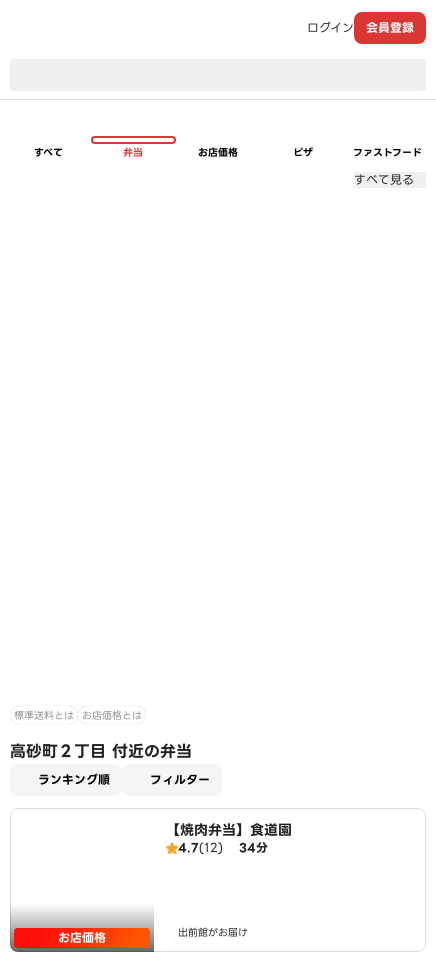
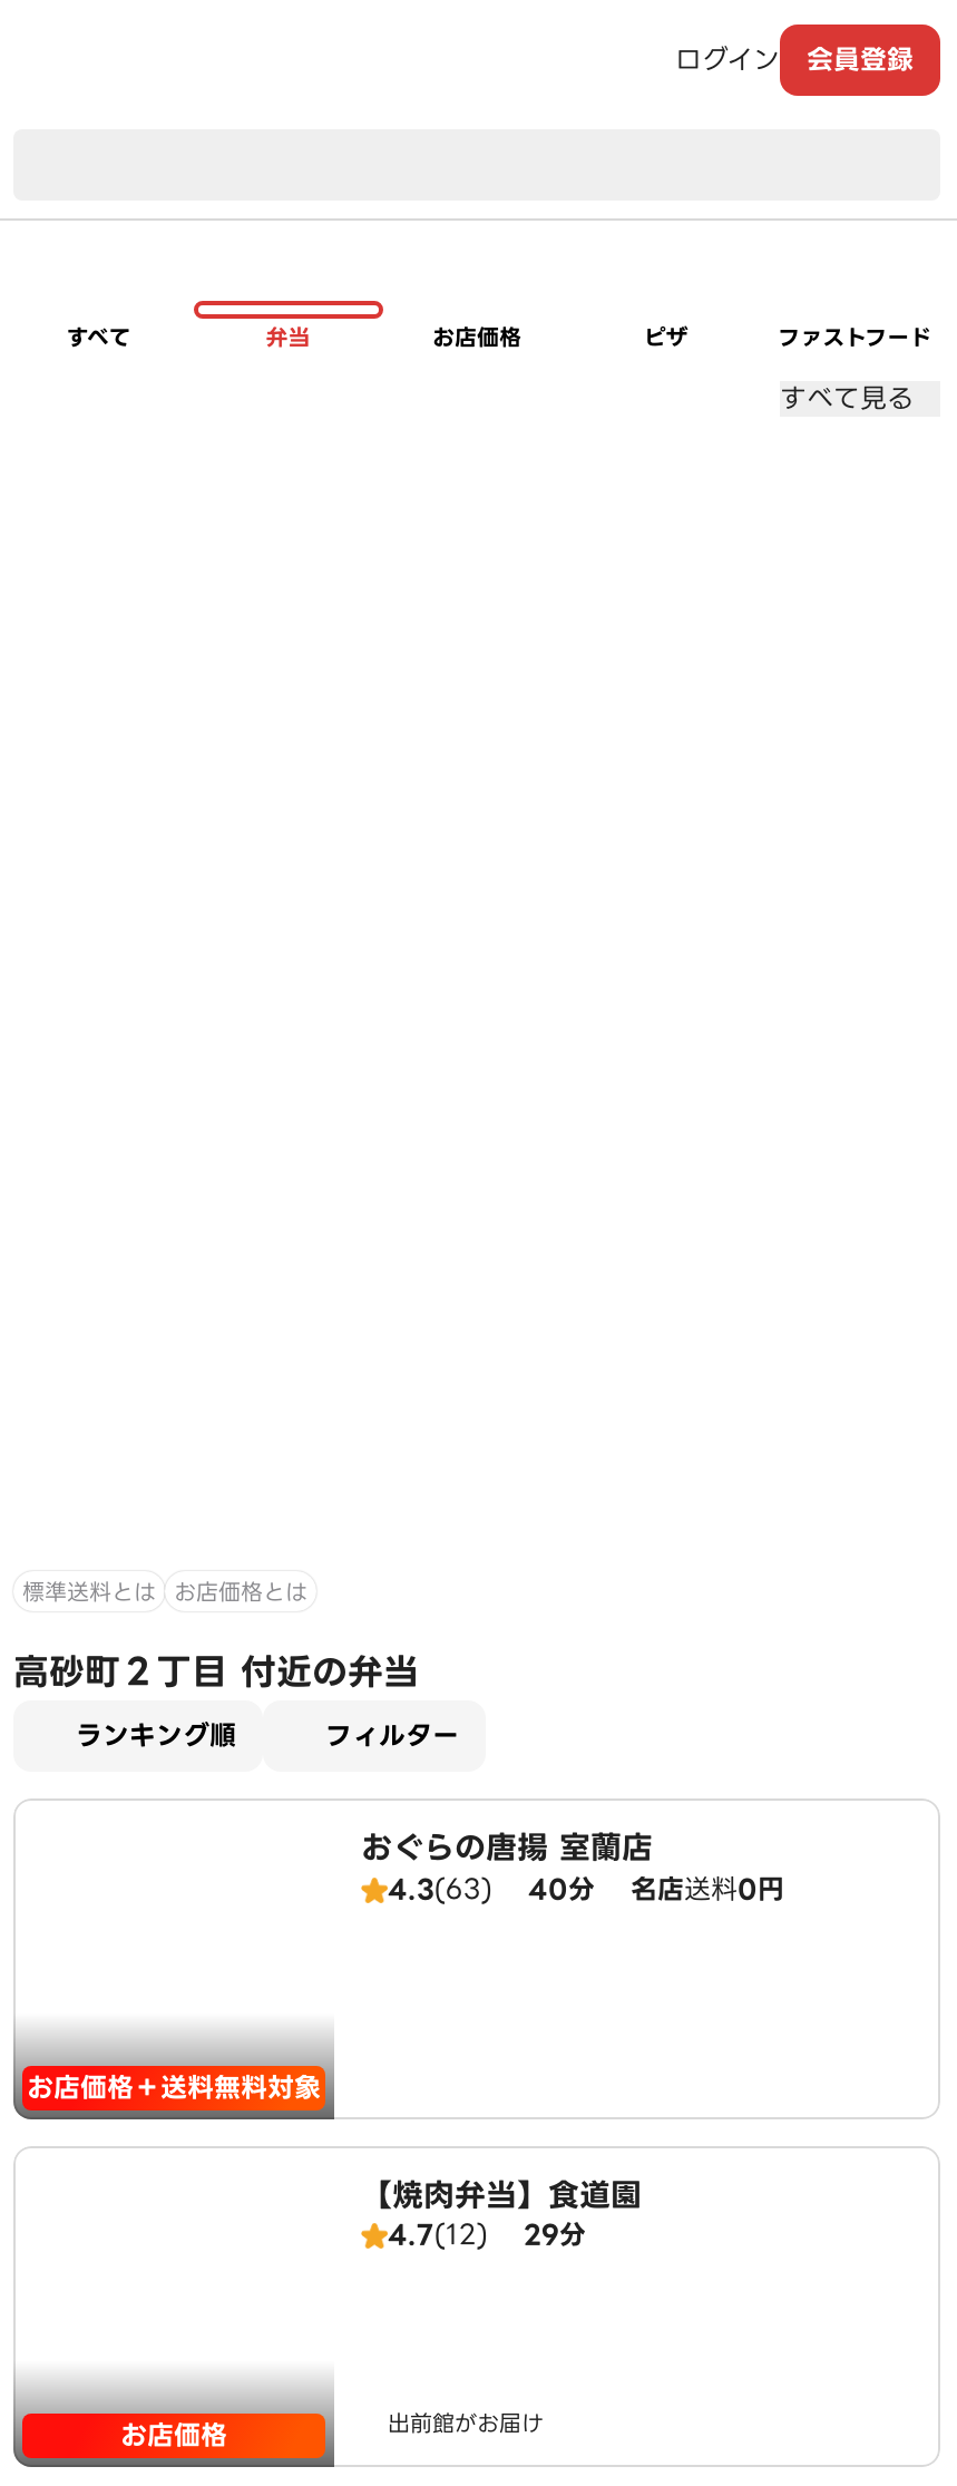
none -> [27,2066,321,2108] お店価格＋送料無料対象
none -> [361,1823,784,1910] おぐらの唐揚 室蘭店 | 4.3(63) | 40分 | 名店送料0円
[178,838,268,857] 4.7(12) 34分 -> [388,2213,586,2255] 4.7(12) 29分

